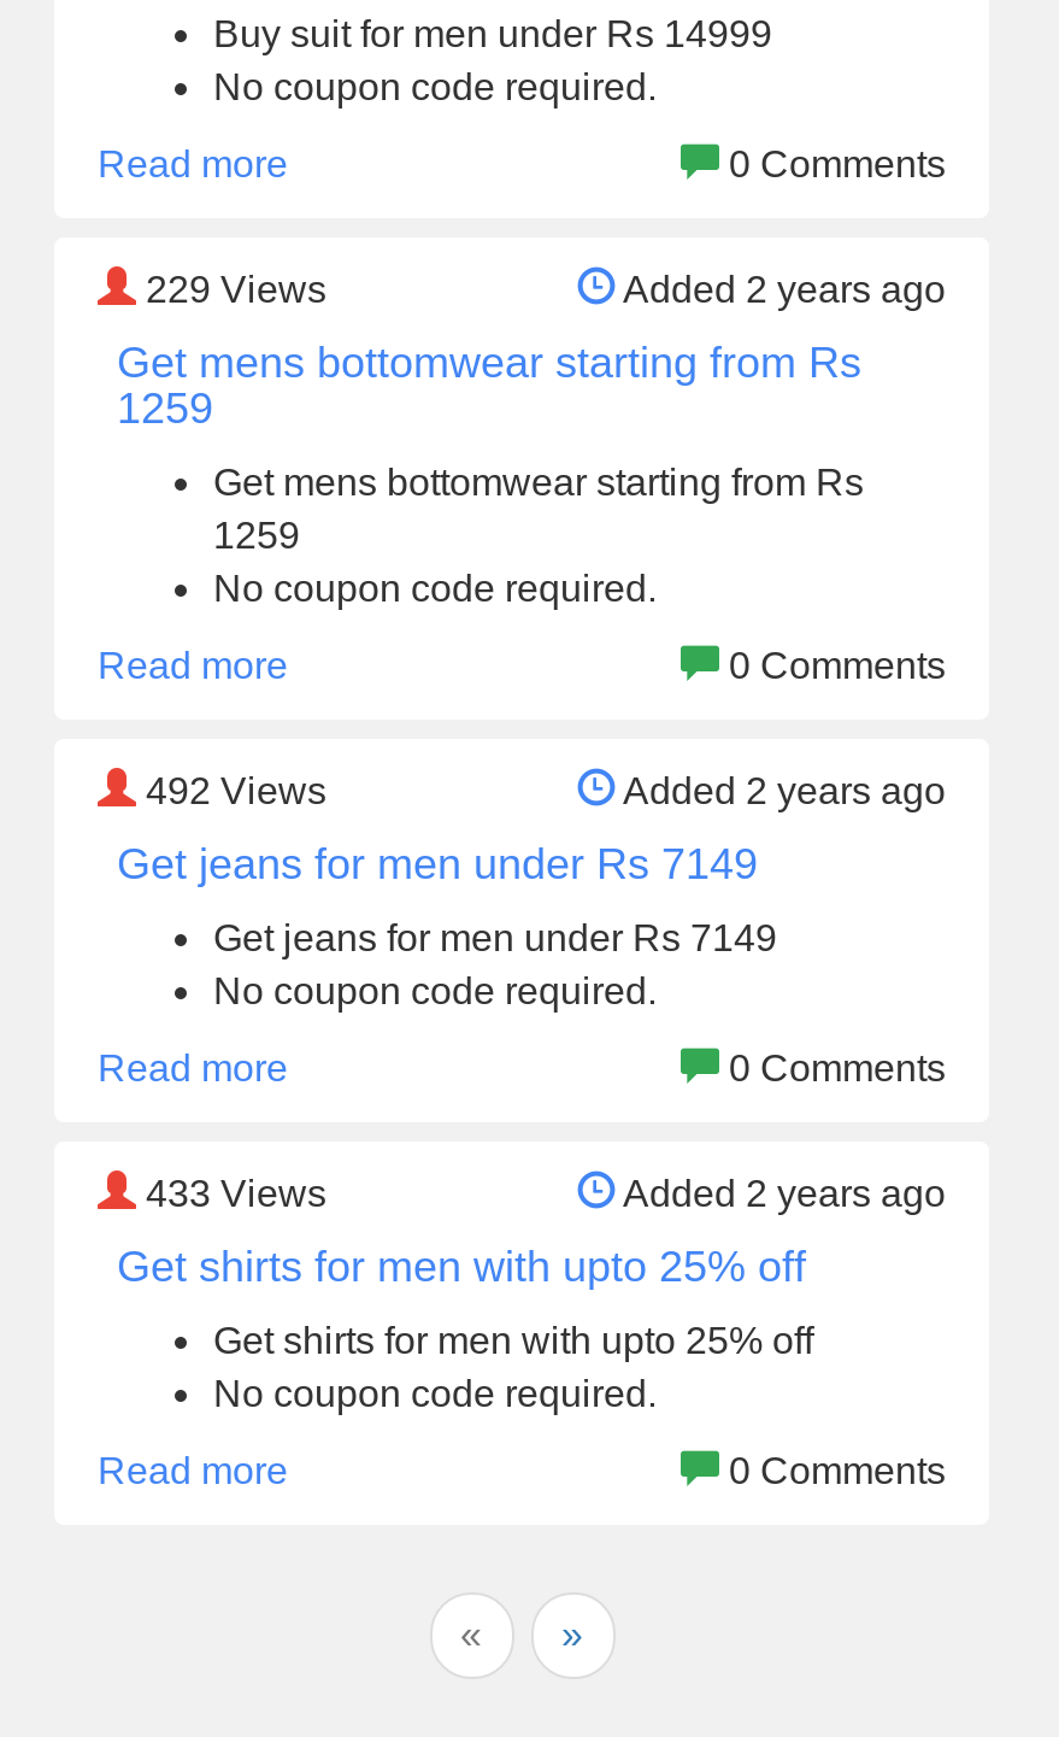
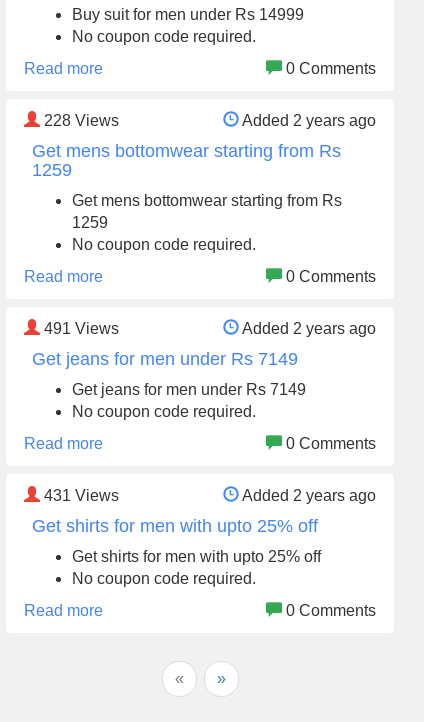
[136,269,326,310] 229 Views -> [40,112,119,129] 228 Views
[136,770,326,811] 492 Views -> [40,320,119,337] 491 Views
[136,1173,326,1214] 433 Views -> [40,487,119,504] 431 Views

